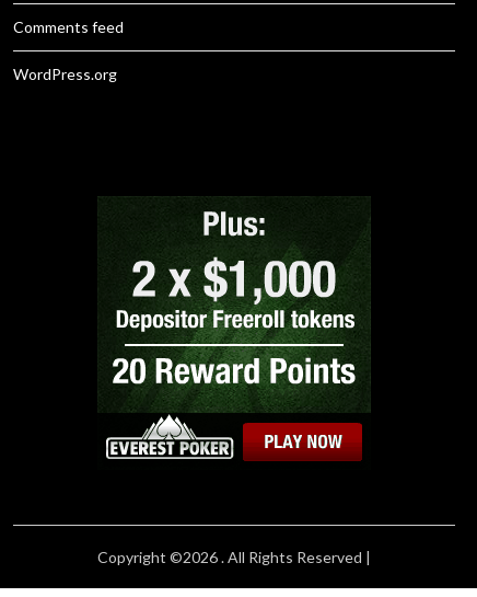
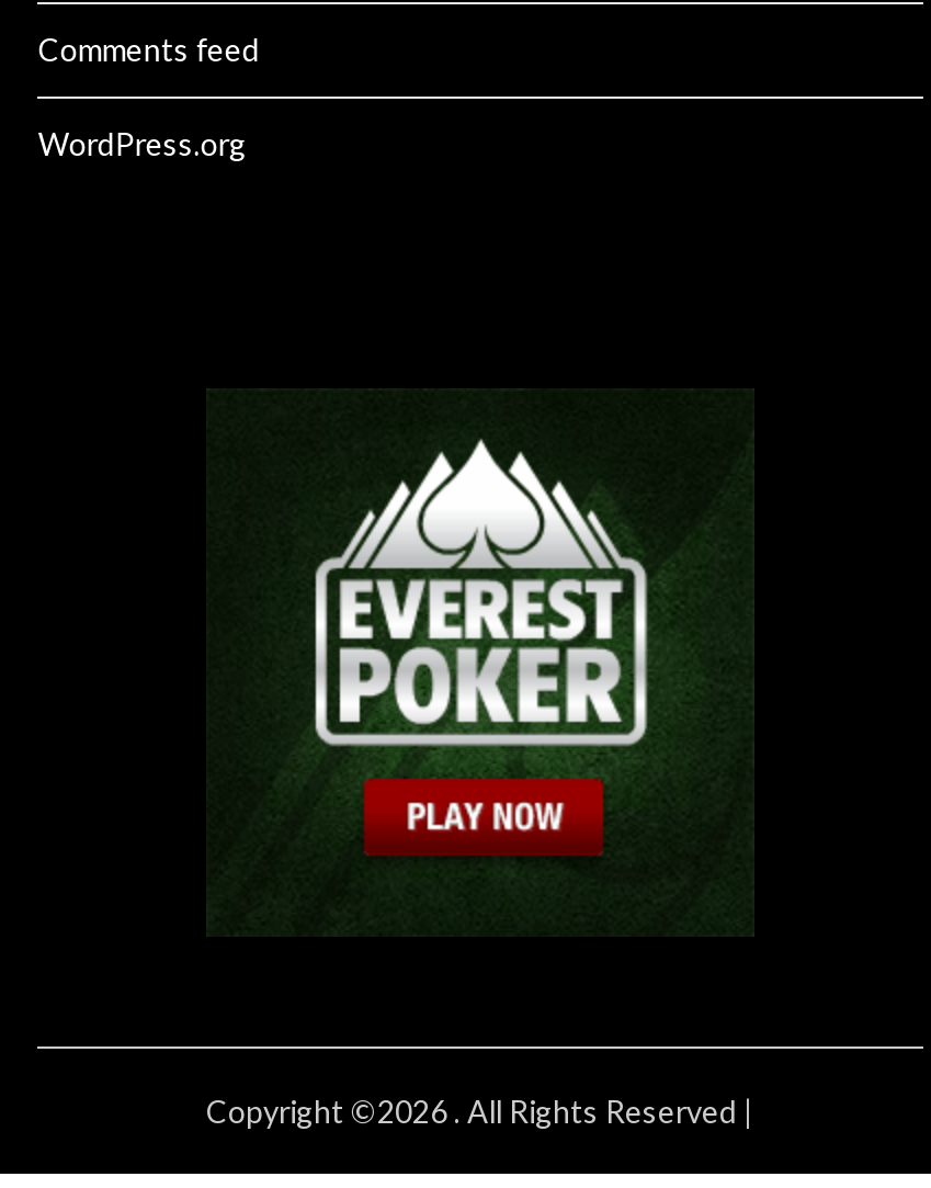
[105,210,363,461] [image] -> [224,419,737,921] [image]

